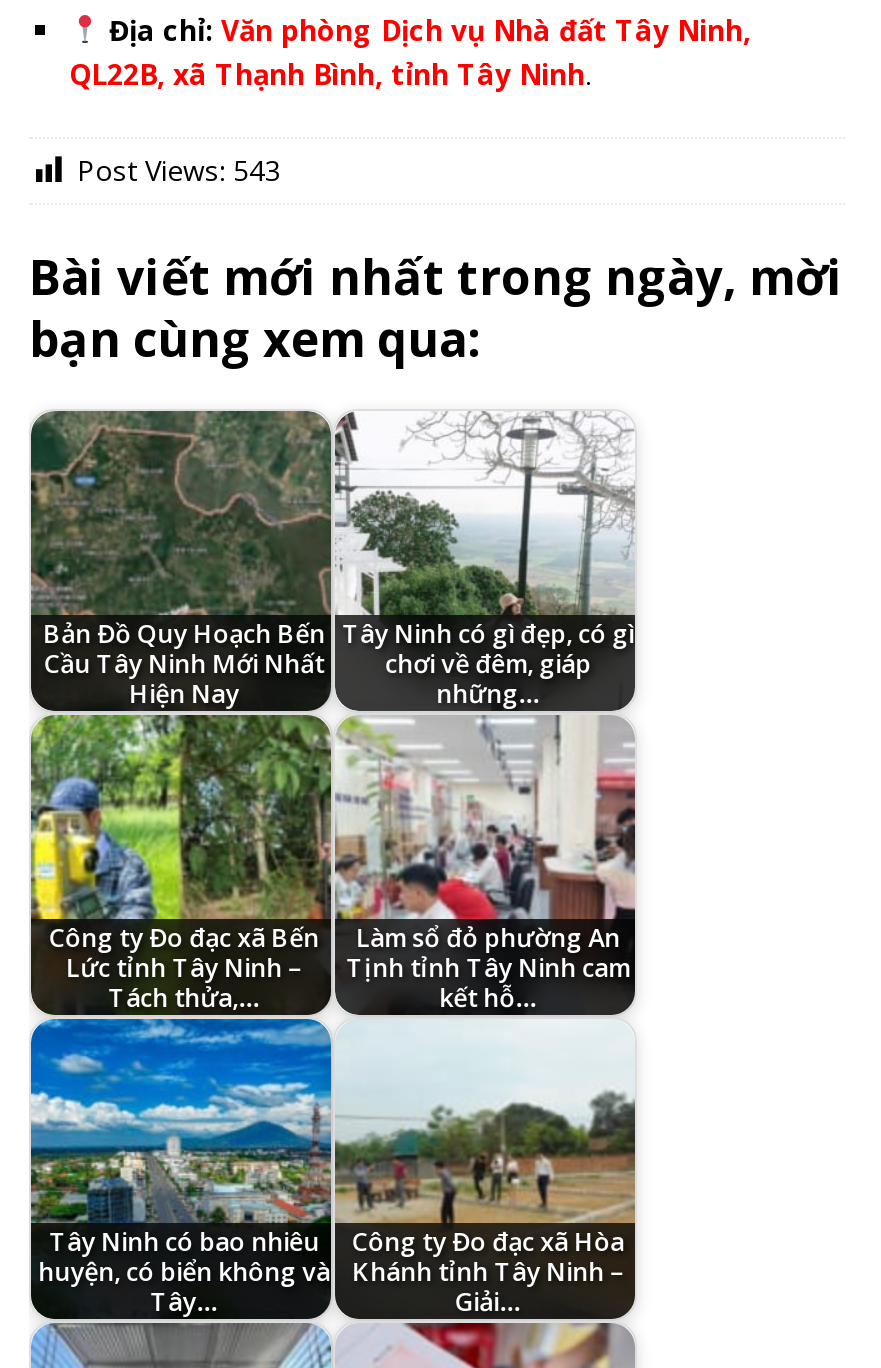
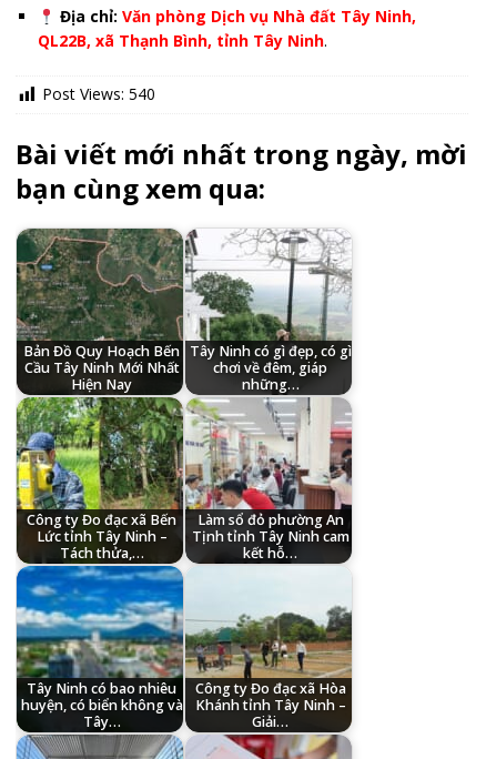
[77,151,281,189] Post Views: 543 -> [42,84,155,105] Post Views: 540

